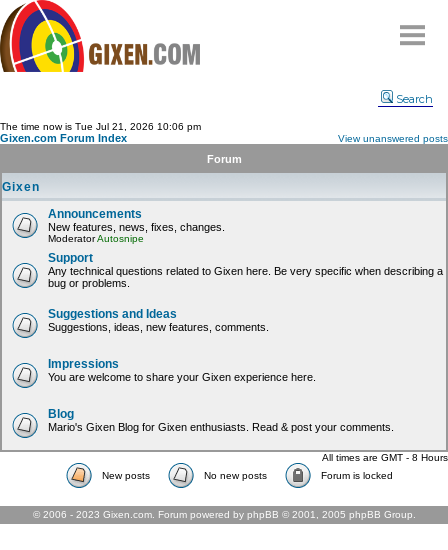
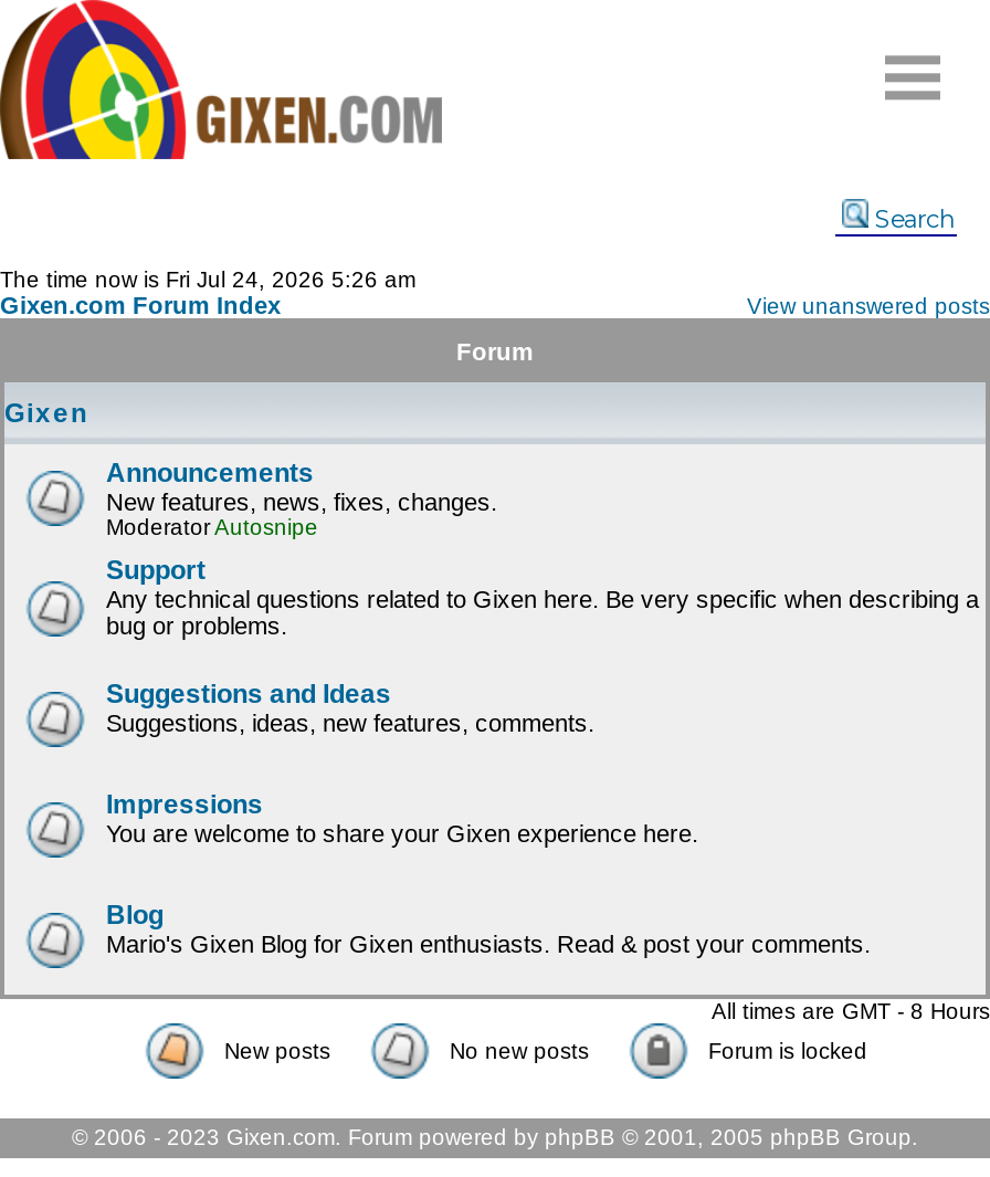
[0,121,201,132] The time now is Tue Jul 21, 2026 10:06 pm -> [0,267,415,292] The time now is Fri Jul 24, 2026 5:26 am

